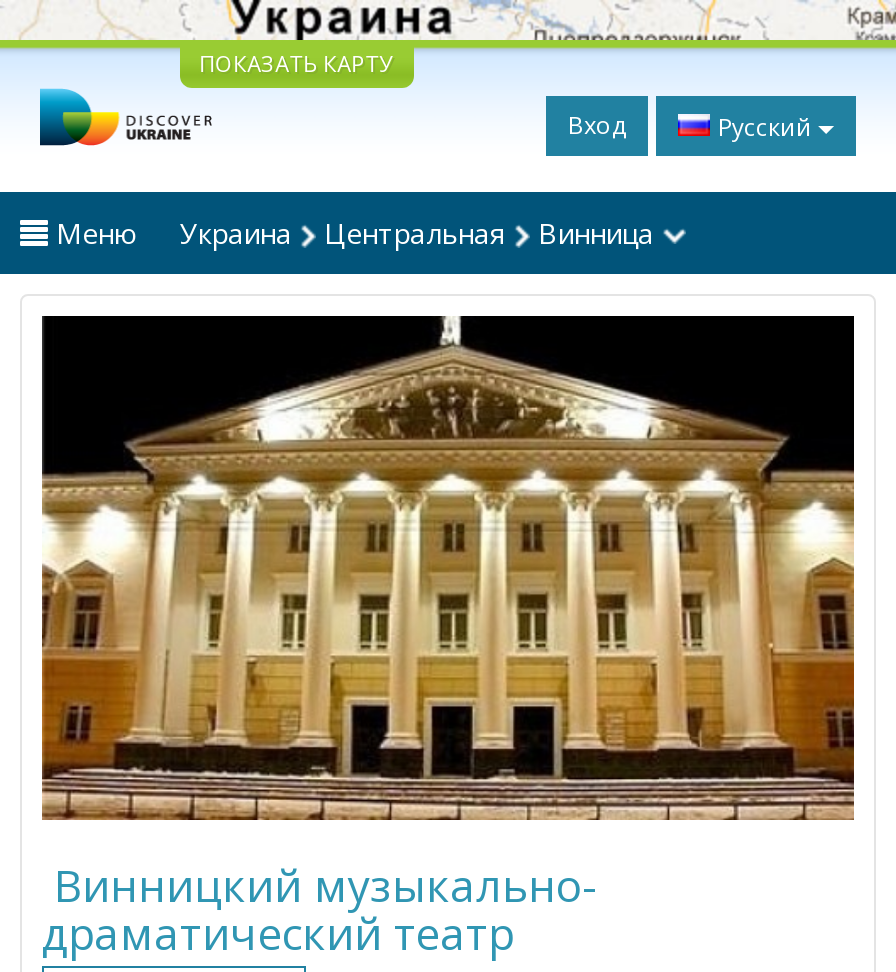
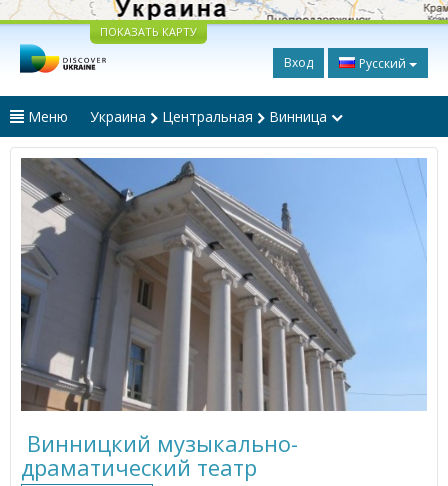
[40,314,856,822] [image] -> [20,157,427,412] [image]

